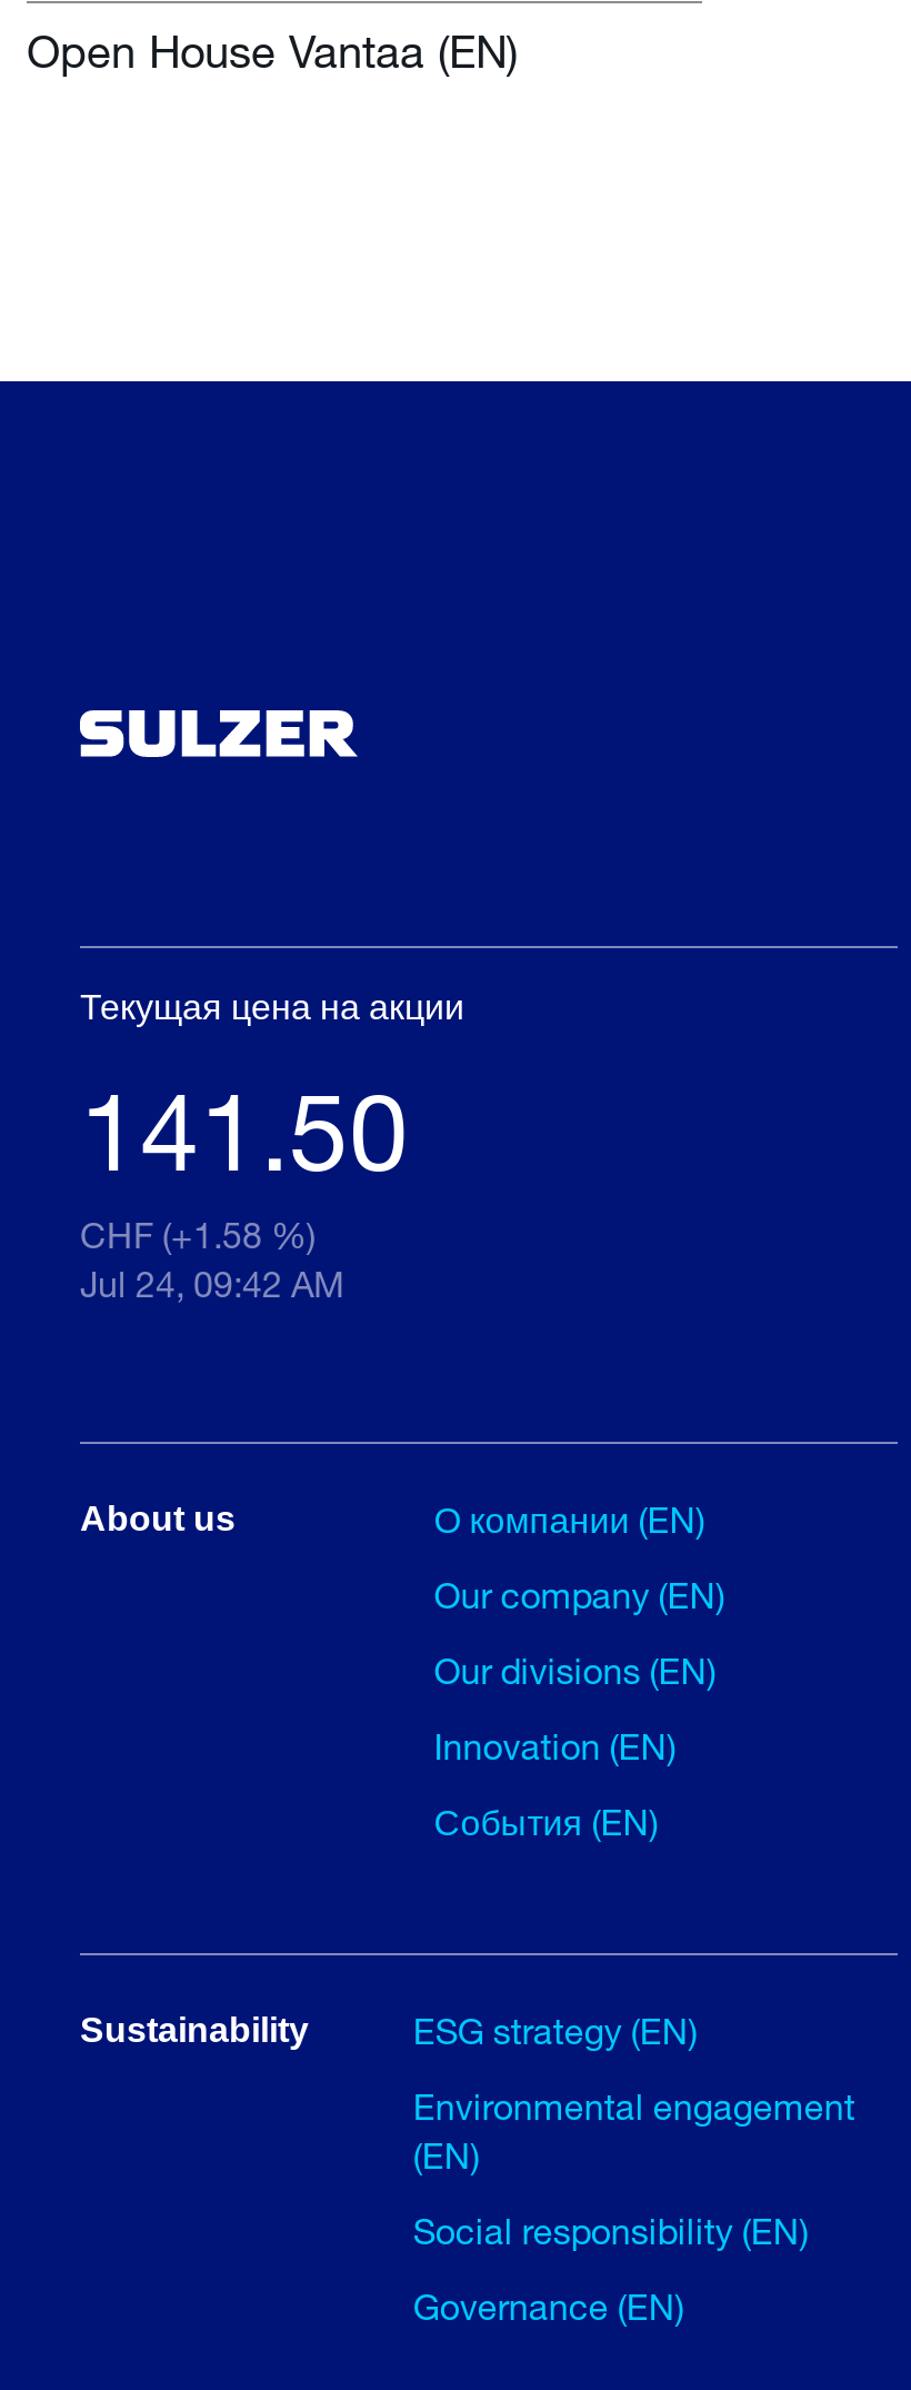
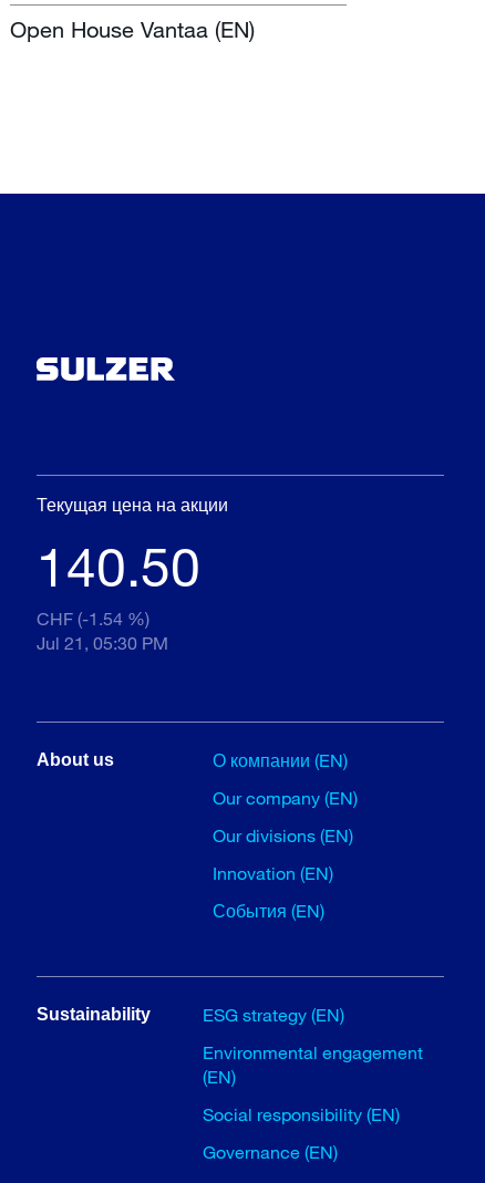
[80,1063,409,1192] 141.50 -> [37,533,200,597] 140.50
[80,1212,316,1254] CHF (+1.58 %) -> [37,607,149,628] CHF (-1.54 %)
[80,1261,344,1303] Jul 24, 09:42 AM -> [37,632,168,653] Jul 21, 05:30 PM

